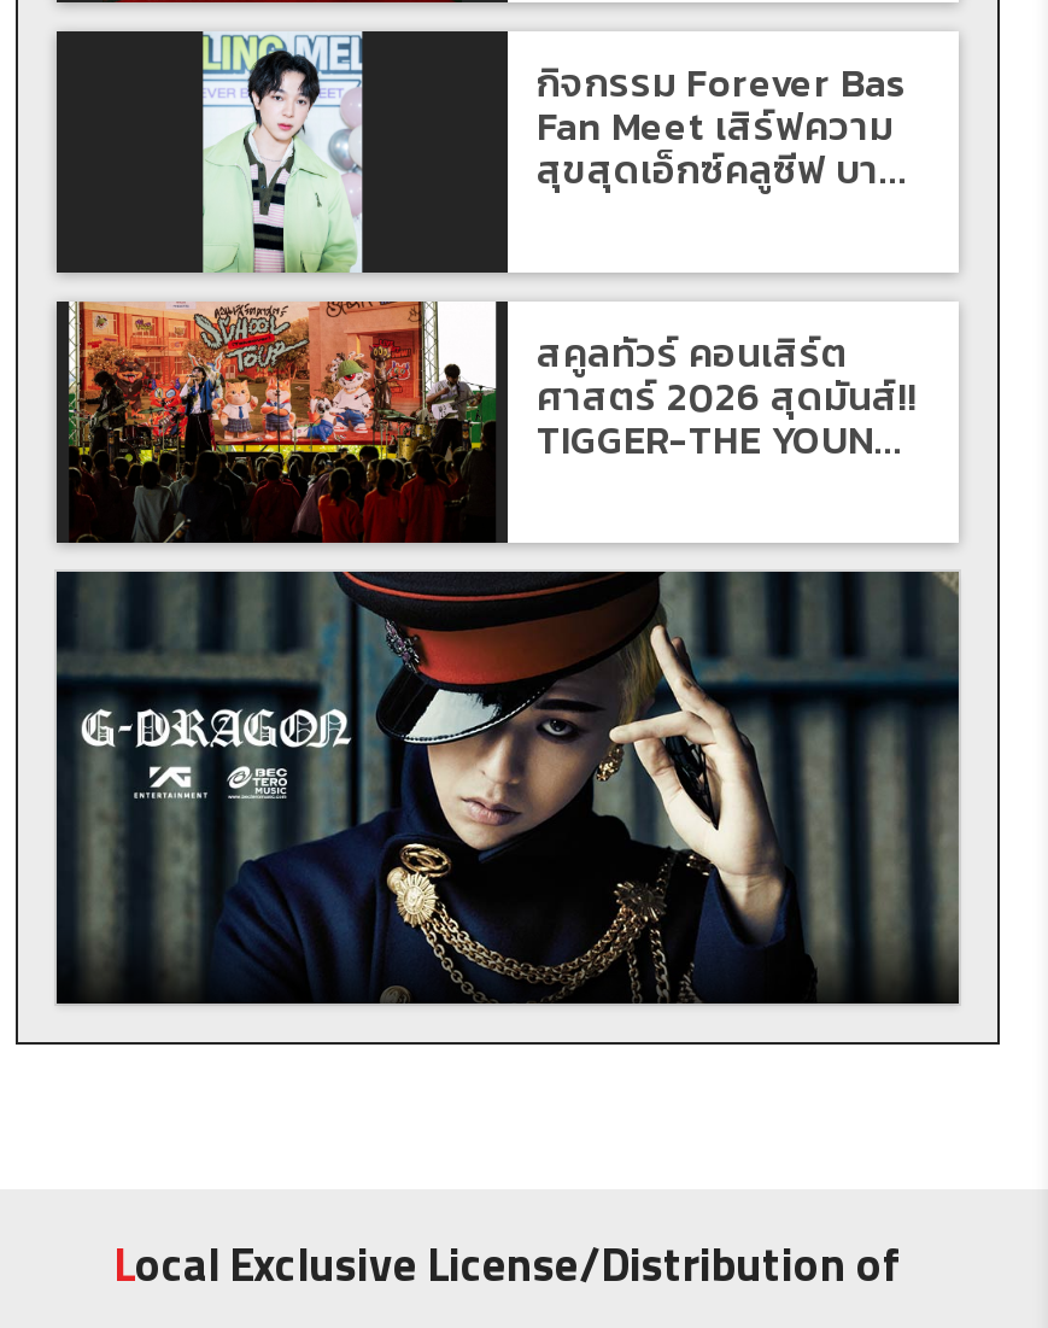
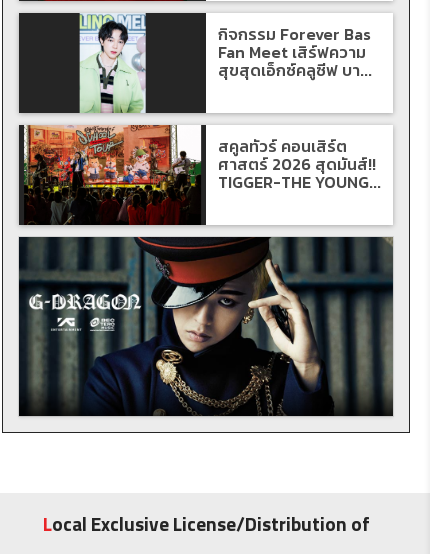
[537,411,903,469] TIGGER-THE YOUN... -> [218,170,381,194] TIGGER-THE YOUNG...

